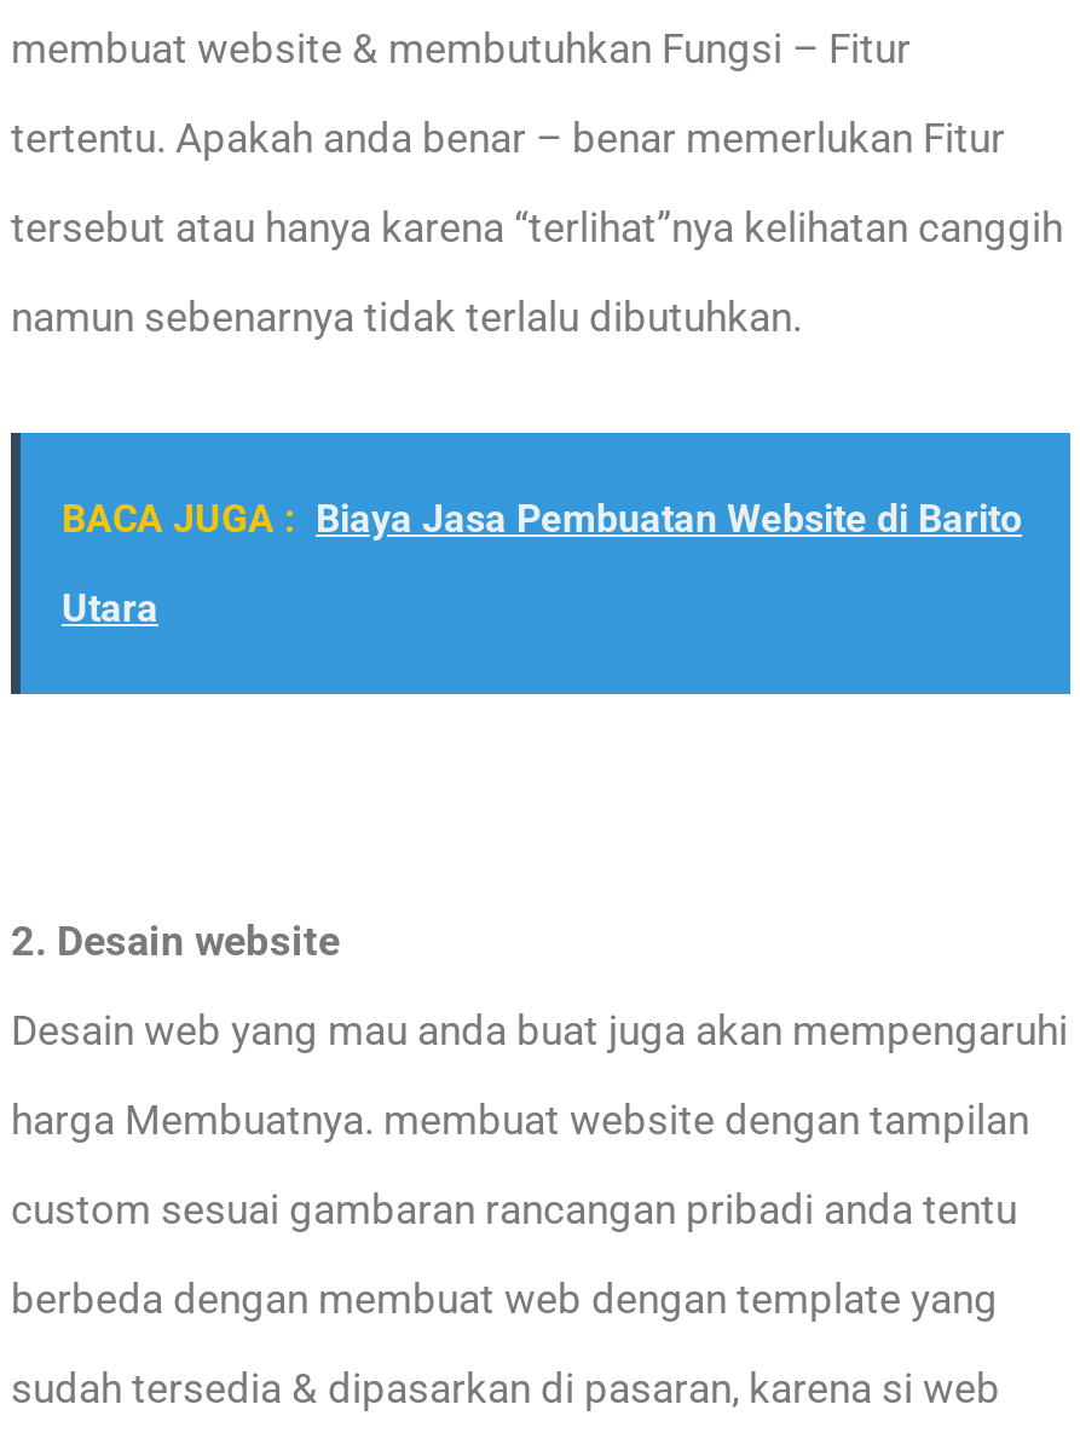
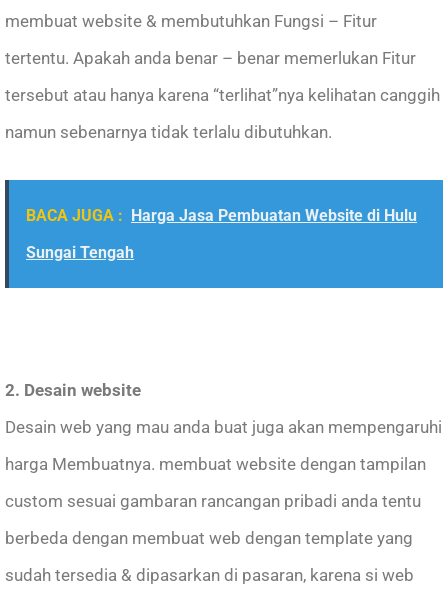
[62,496,1022,542] BACA JUGA : Biaya Jasa Pembuatan Website di Barito -> [26,206,417,225] BACA JUGA : Harga Jasa Pembuatan Website di Hulu
[62,586,158,632] Utara -> [26,243,134,262] Sungai Tengah

